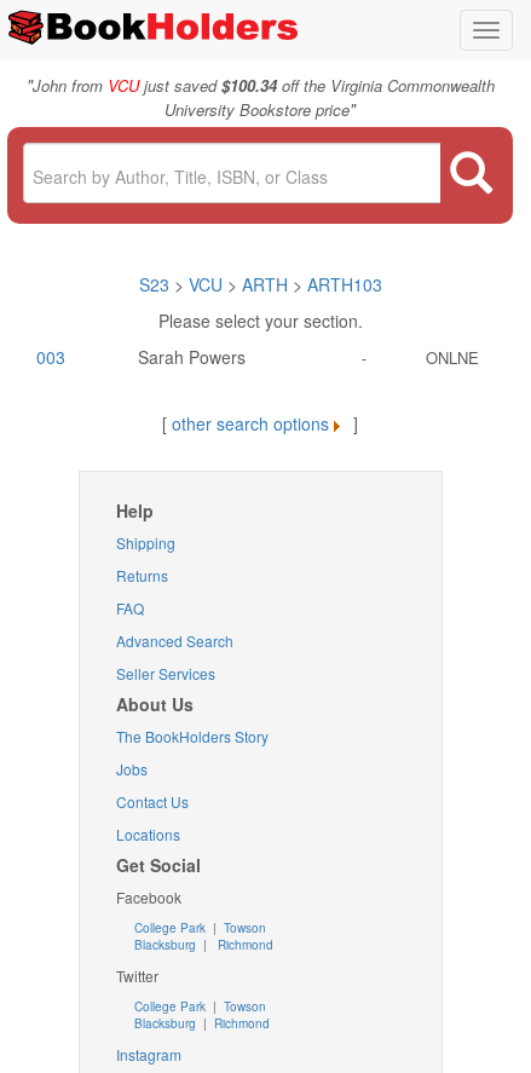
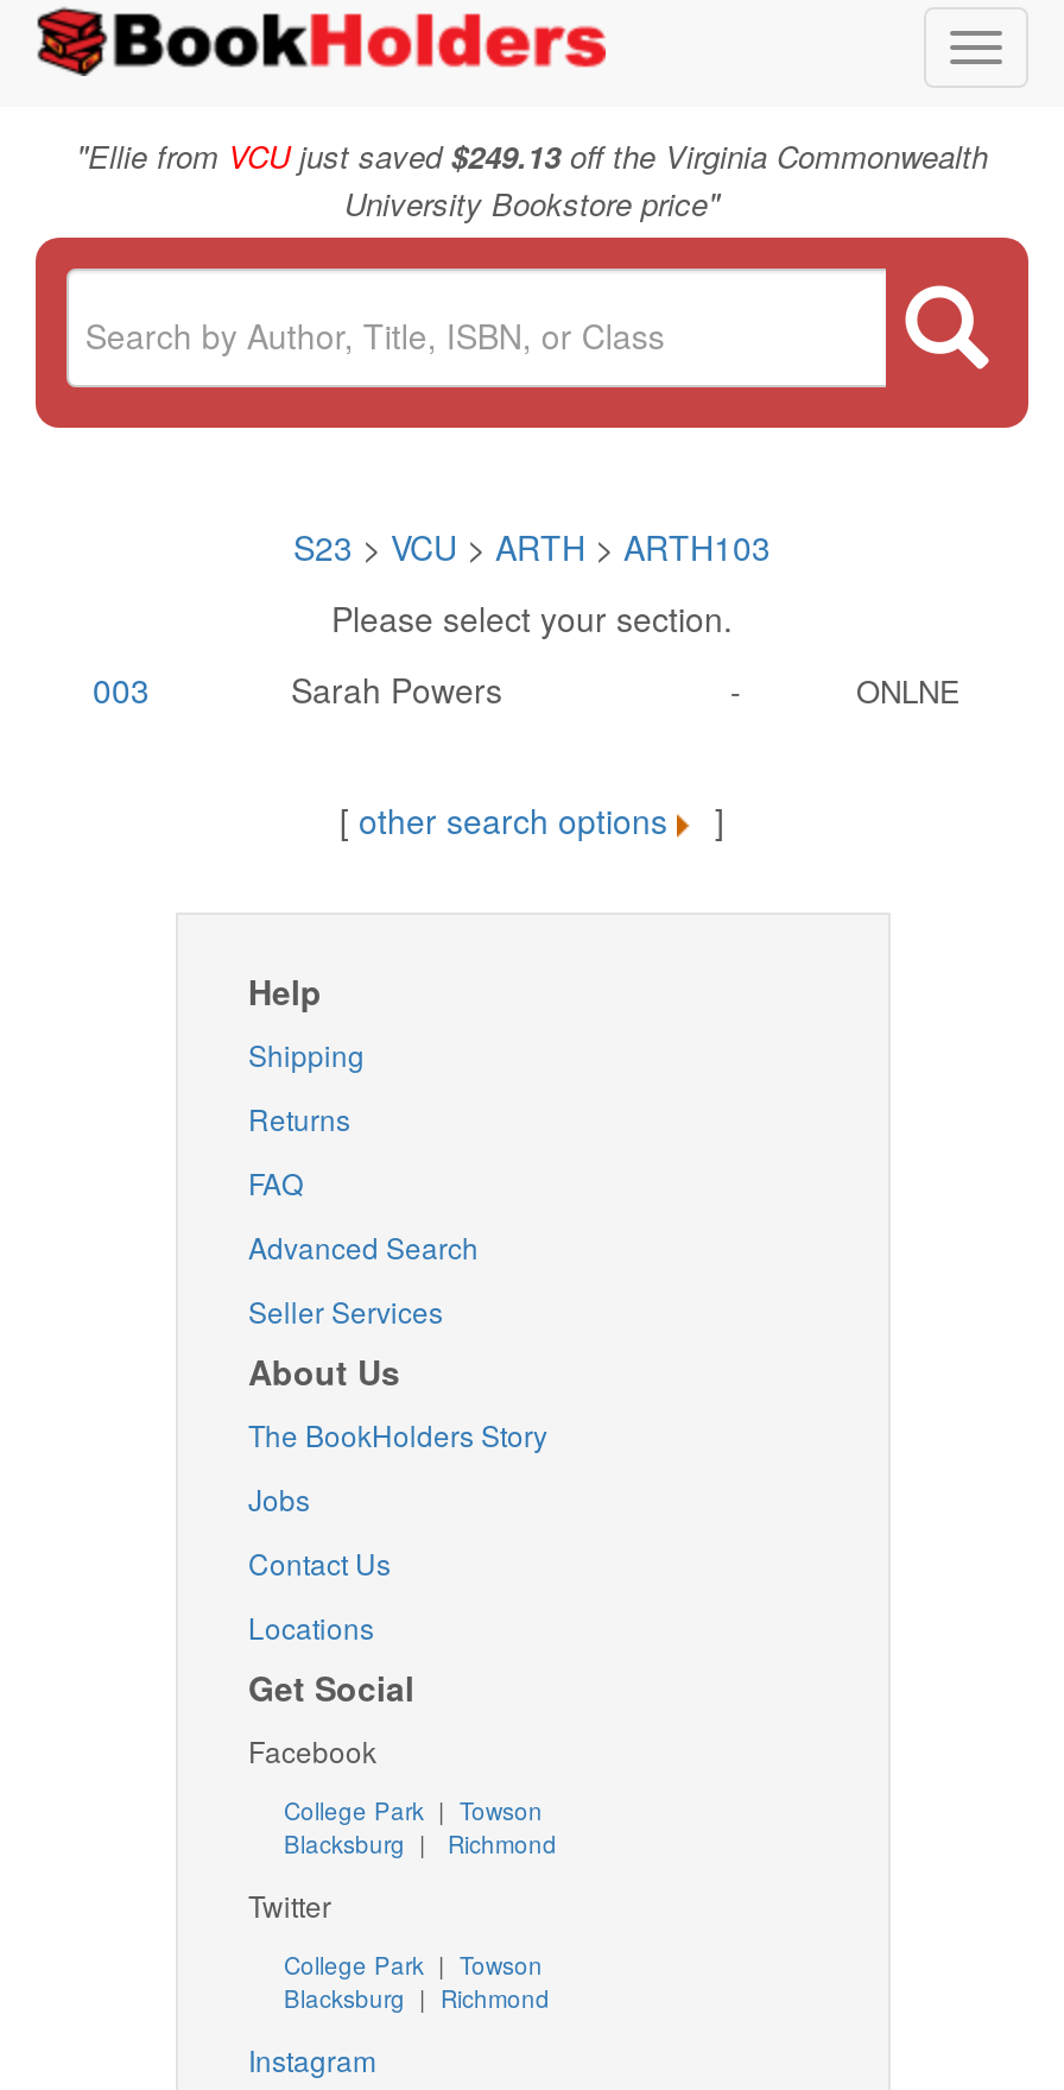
[26,73,494,97] "John from VCU just saved$100.34 off the Virginia Commonwealth -> [76,131,988,178] "Ellie from VCU just saved$249.13 off the Virginia Commonwealth

